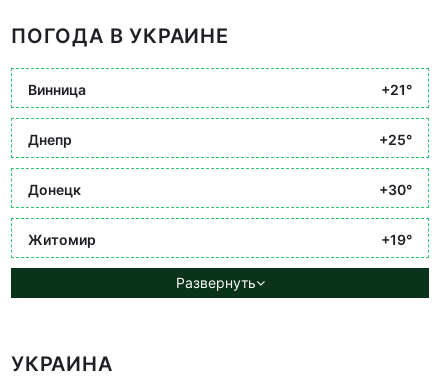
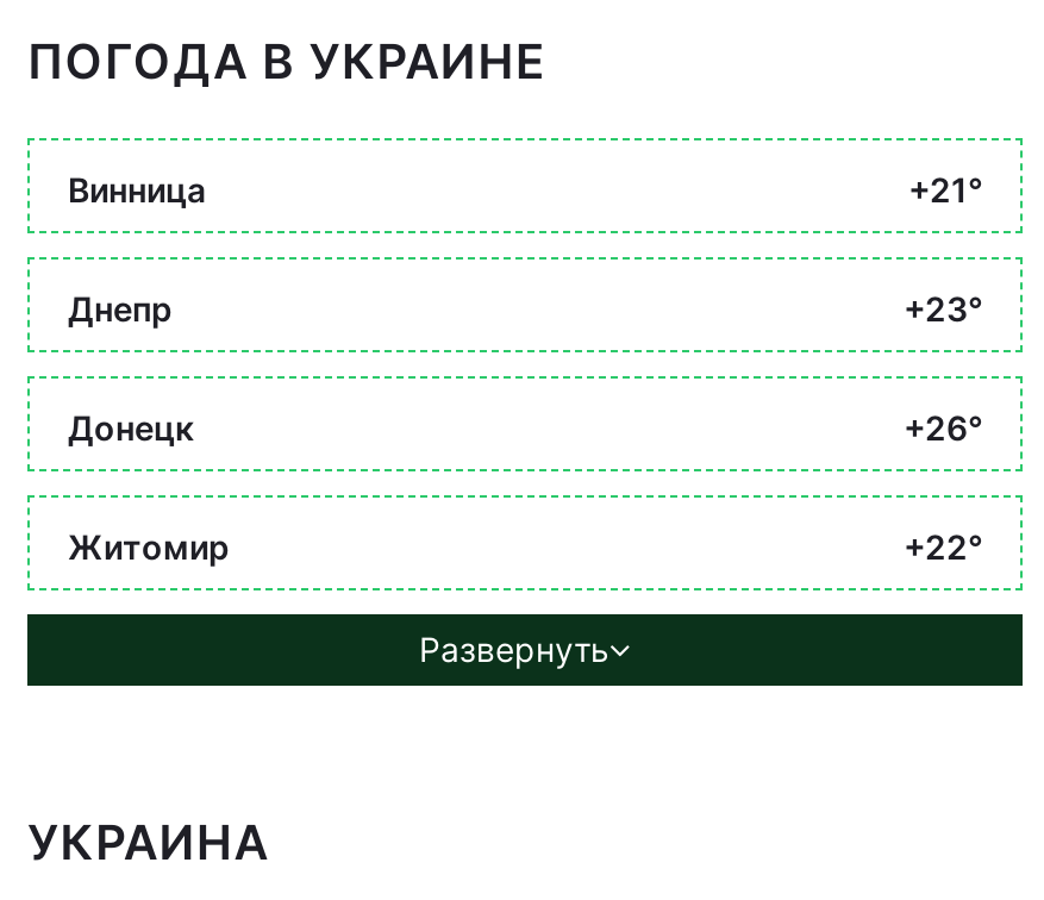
[379,130,412,147] +25° -> [904,287,982,327] +23°
[379,180,412,197] +30° -> [904,406,982,446] +26°
[381,230,412,247] +19° -> [904,525,982,565] +22°

